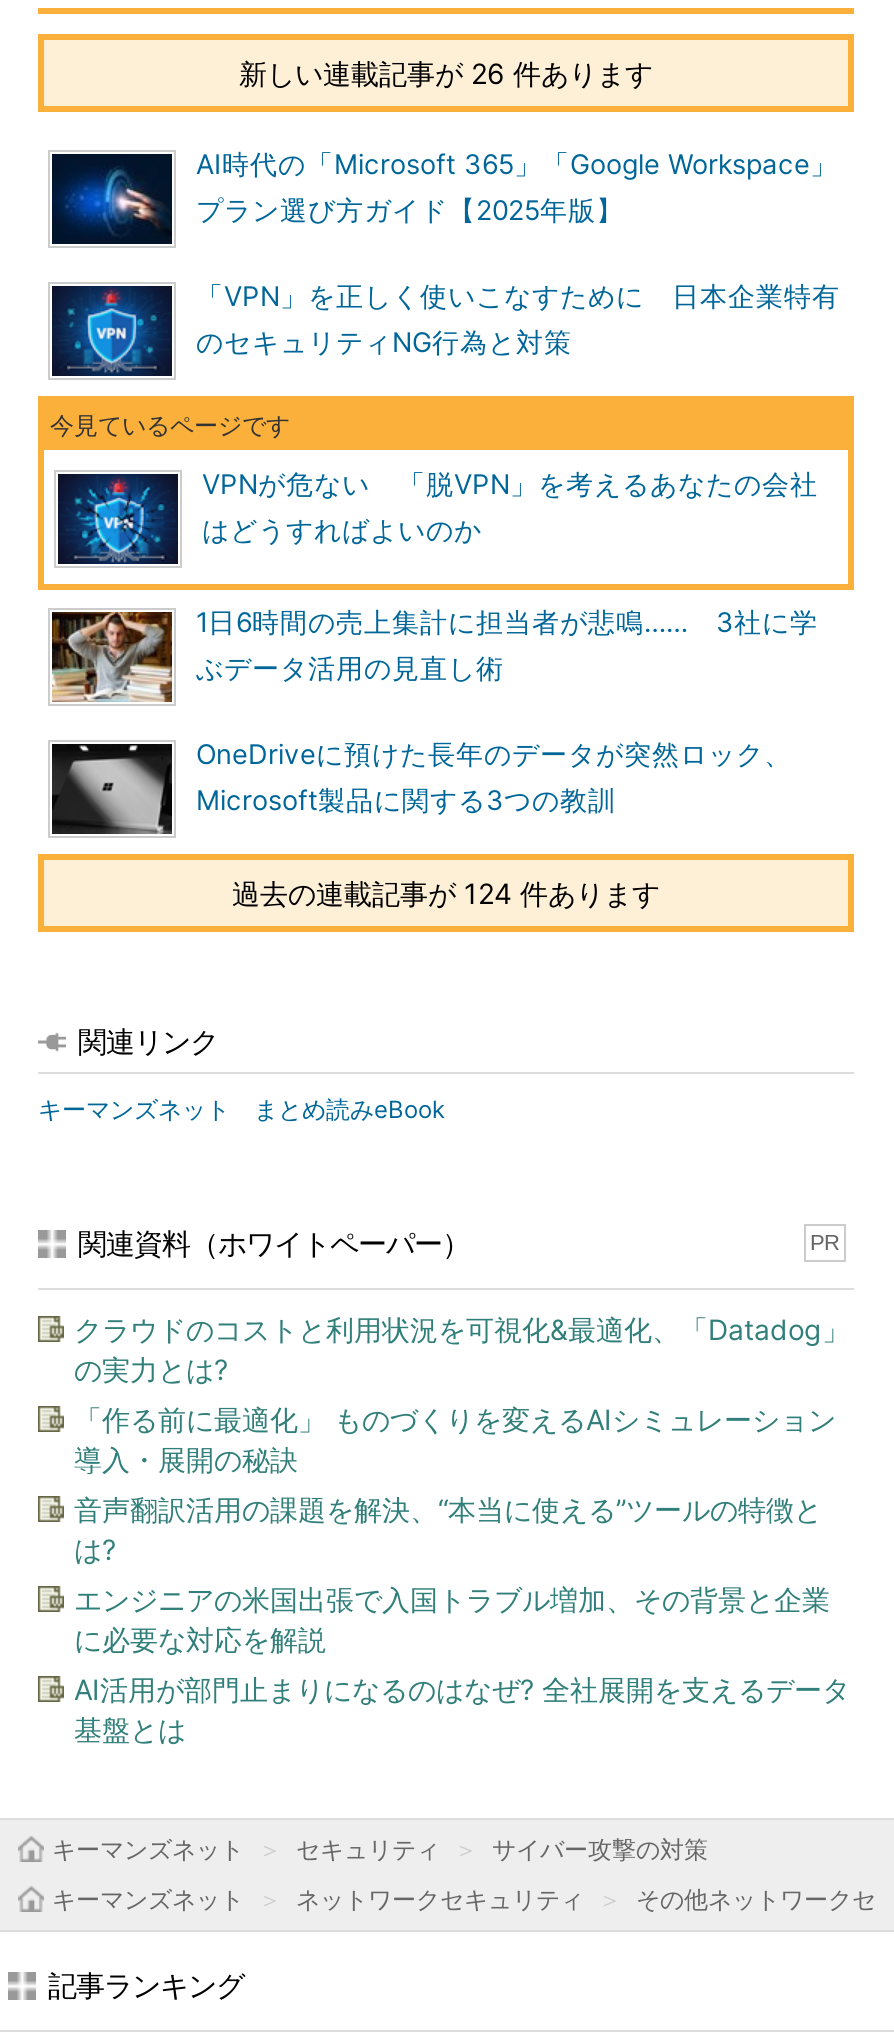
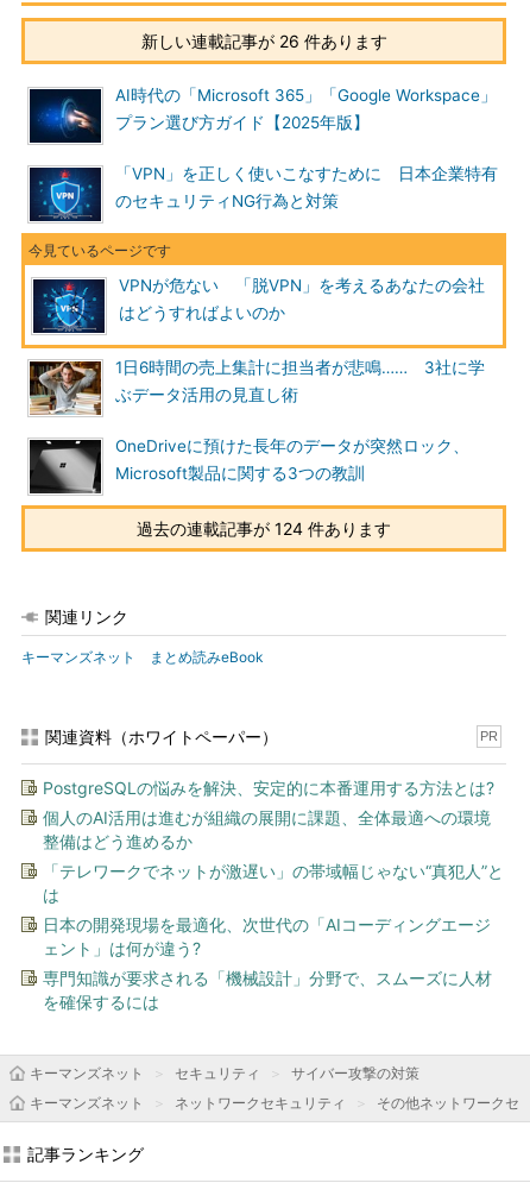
[74,1312,850,1386] クラウドのコストと利用状況を可視化&最適化、「Datadog」 | の実力とは? -> [43,778,494,798] PostgreSQLの悩みを解決、安定的に本番運用する方法とは?
[74,1402,836,1476] 「作る前に最適化」 ものづくりを変えるAIシミュレーション | 導入・展開の秘訣 -> [43,807,491,851] 個人のAI活用は進むが組織の展開に課題、全体最適への環境 | 整備はどう進めるか
[74,1492,822,1566] 音声翻訳活用の課題を解決、“本当に使える”ツールの特徴と | は? -> [43,861,504,905] 「テレワークでネットが激遅い」の帯域幅じゃない“真犯人”と | は
[74,1582,830,1656] エンジニアの米国出張で入国トラブル増加、その背景と企業 | に必要な対応を解説 -> [43,914,491,958] 日本の開発現場を最適化、次世代の「AIコーディングエージ | ェント」は何が違う?
[74,1672,850,1746] AI活用が部門止まりになるのはなぜ? 全社展開を支えるデータ | 基盤とは -> [43,968,492,1012] 専門知識が要求される「機械設計」分野で、スムーズに人材 | を確保するには

